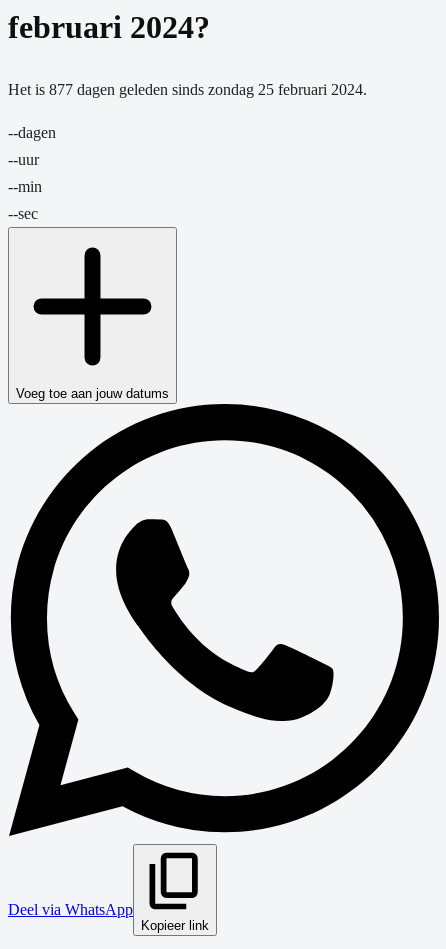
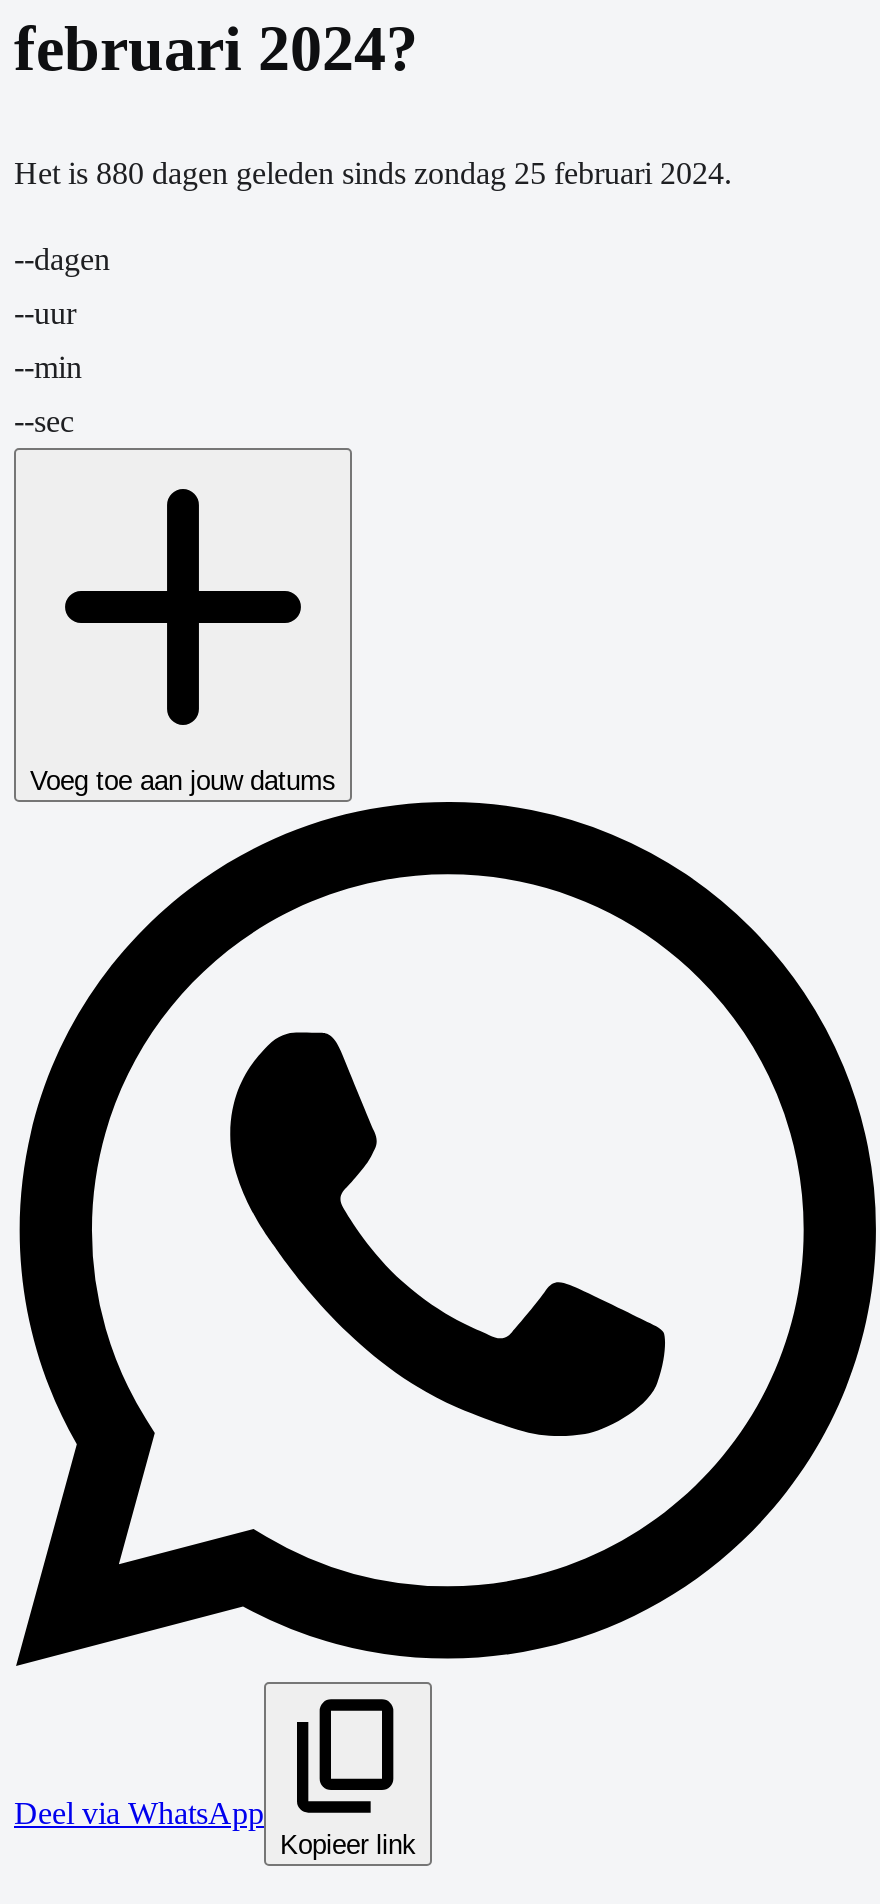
[8,81,367,98] Het is 877 dagen geleden sinds zondag 25 februari 2024. -> [14,156,732,190] Het is 880 dagen geleden sinds zondag 25 februari 2024.

